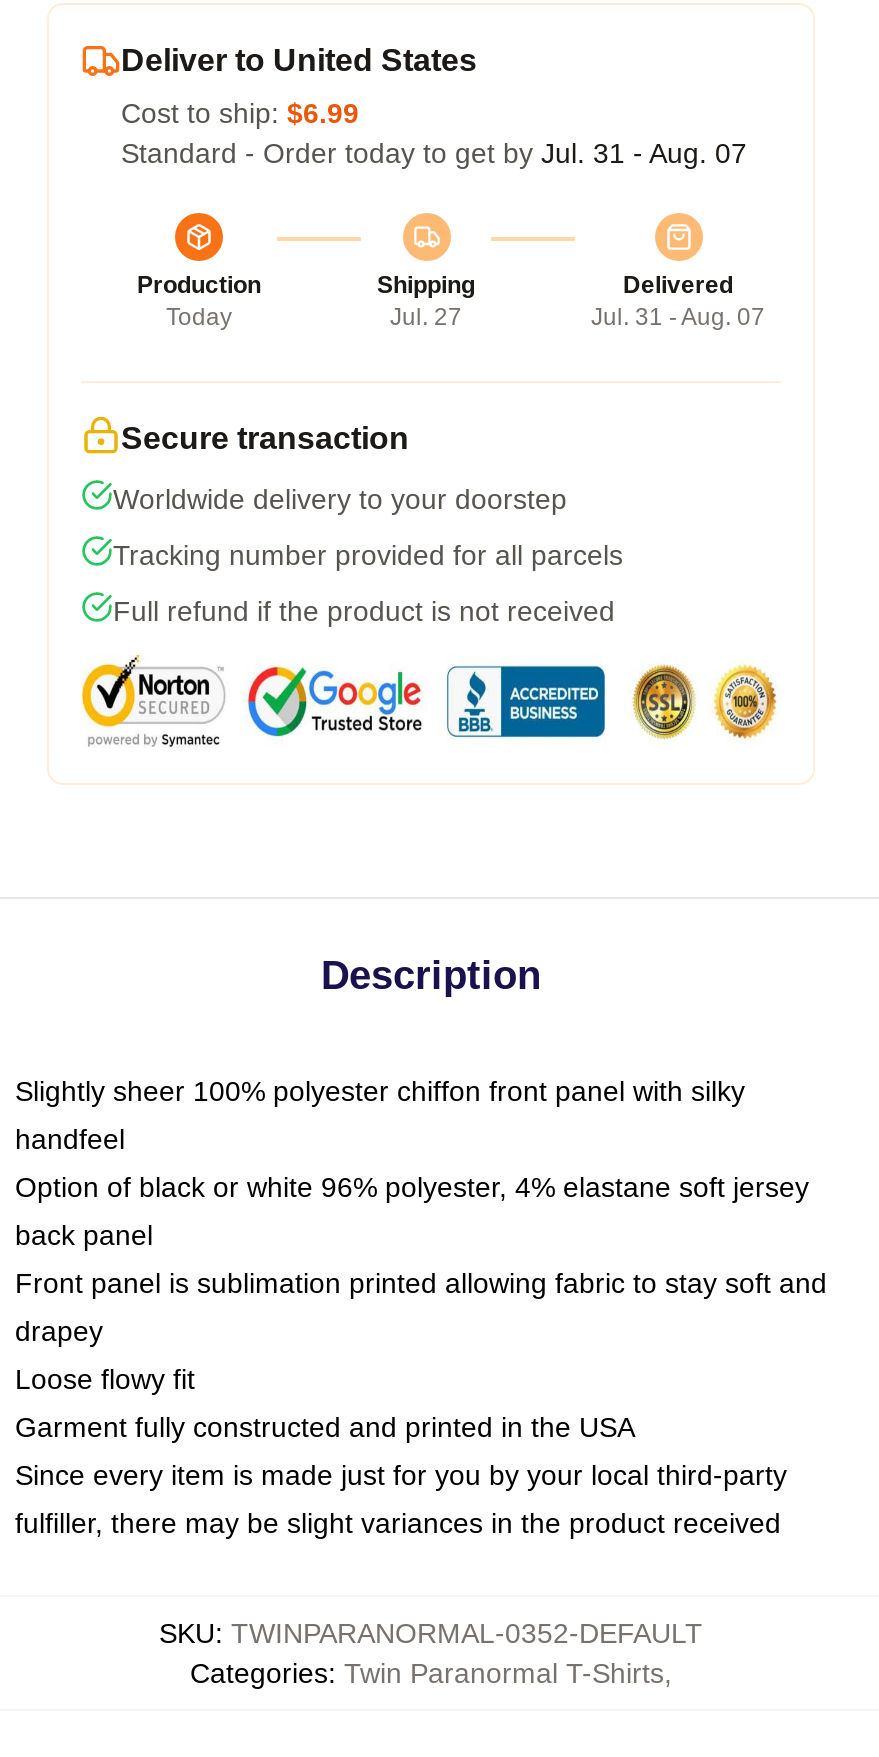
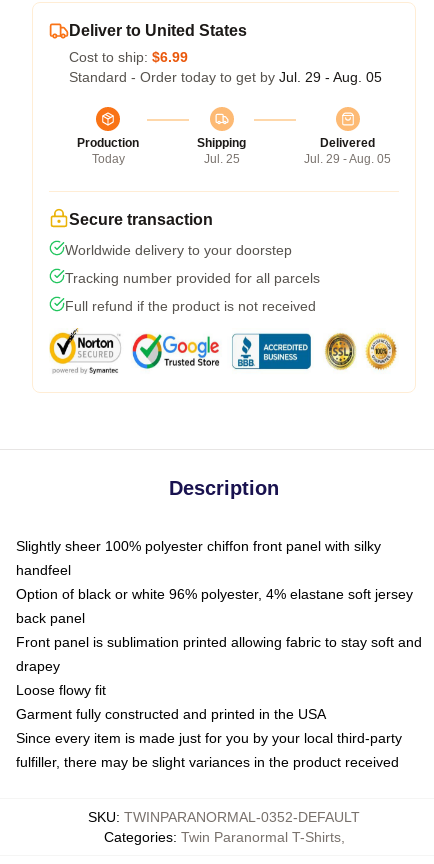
[121,137,747,169] Standard - Order today to get by Jul. 31 - Aug. 07 -> [69,69,382,85] Standard - Order today to get by Jul. 29 - Aug. 05
[390,303,462,331] Jul. 27 -> [203,152,239,166] Jul. 25
[591,303,765,331] Jul. 31 - Aug. 07 -> [304,152,391,166] Jul. 29 - Aug. 05

